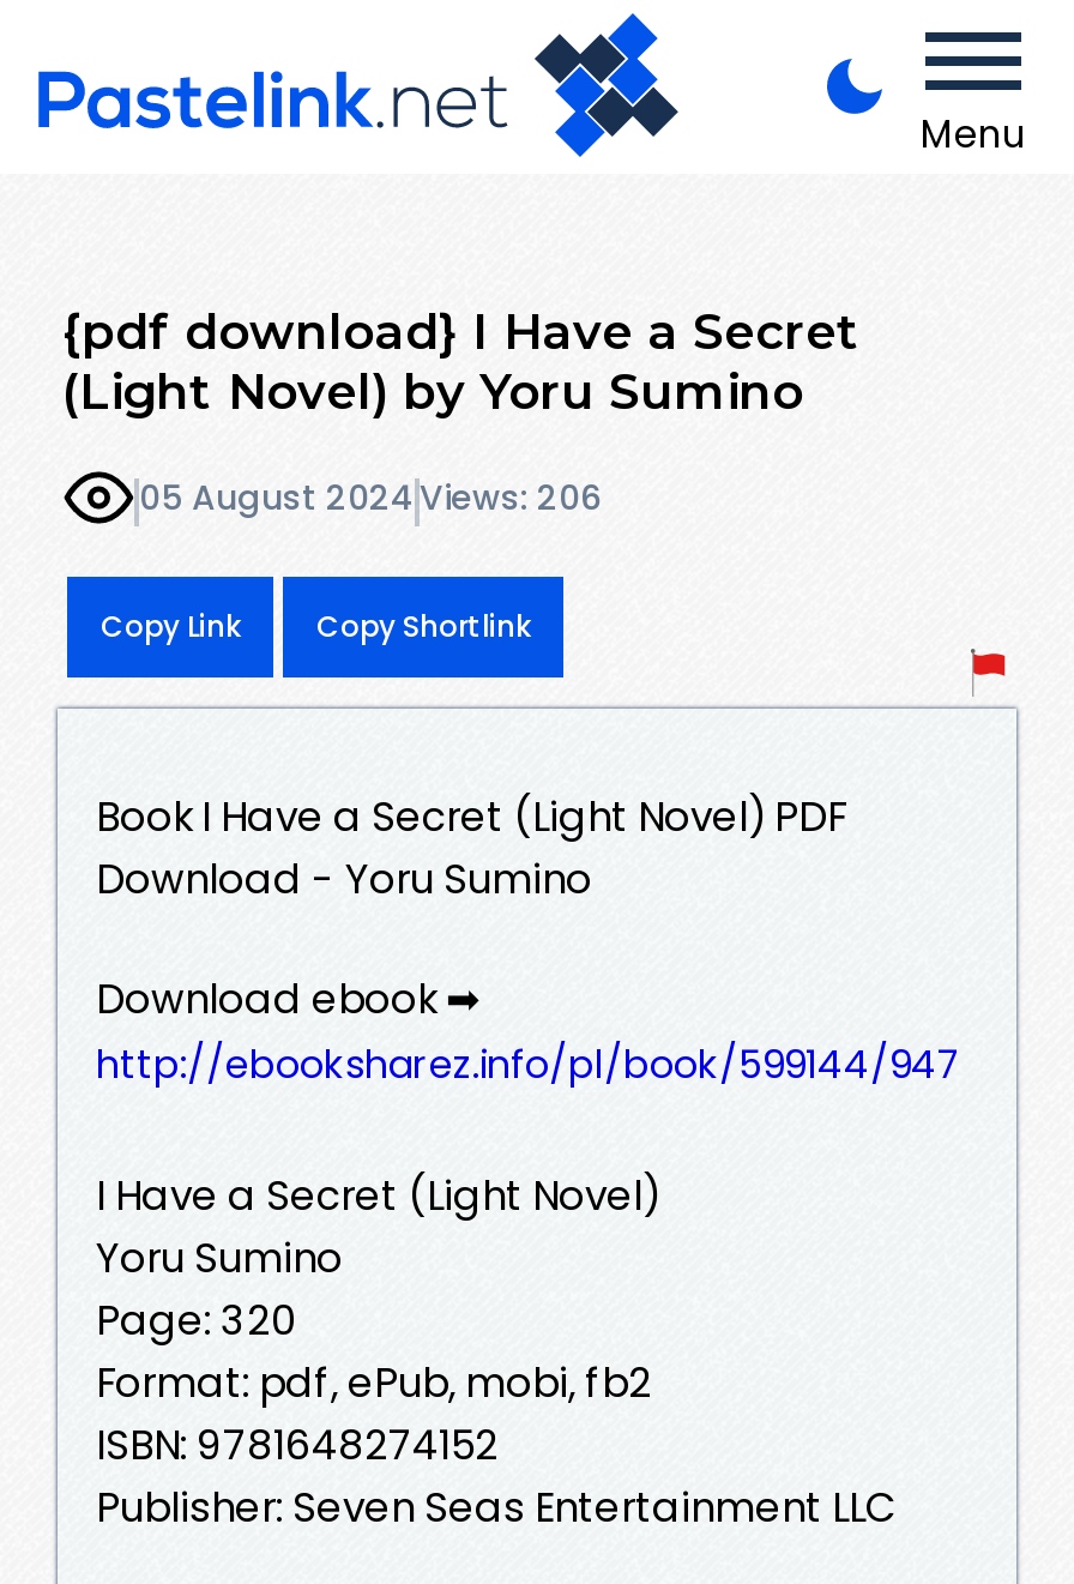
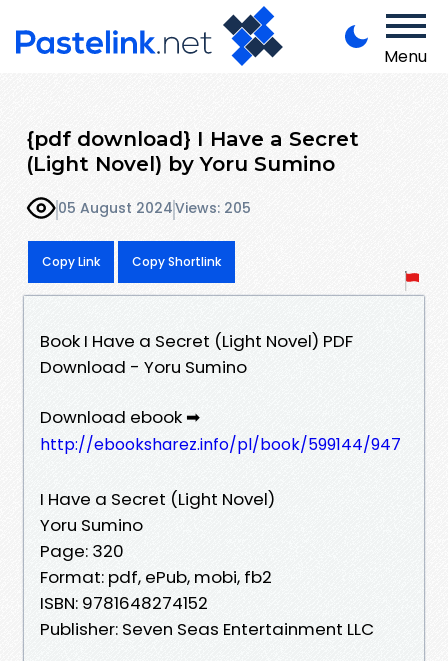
[139,475,602,523] 05 August 2024 Views: 206 -> [58,198,251,218] 05 August 2024 Views: 205

